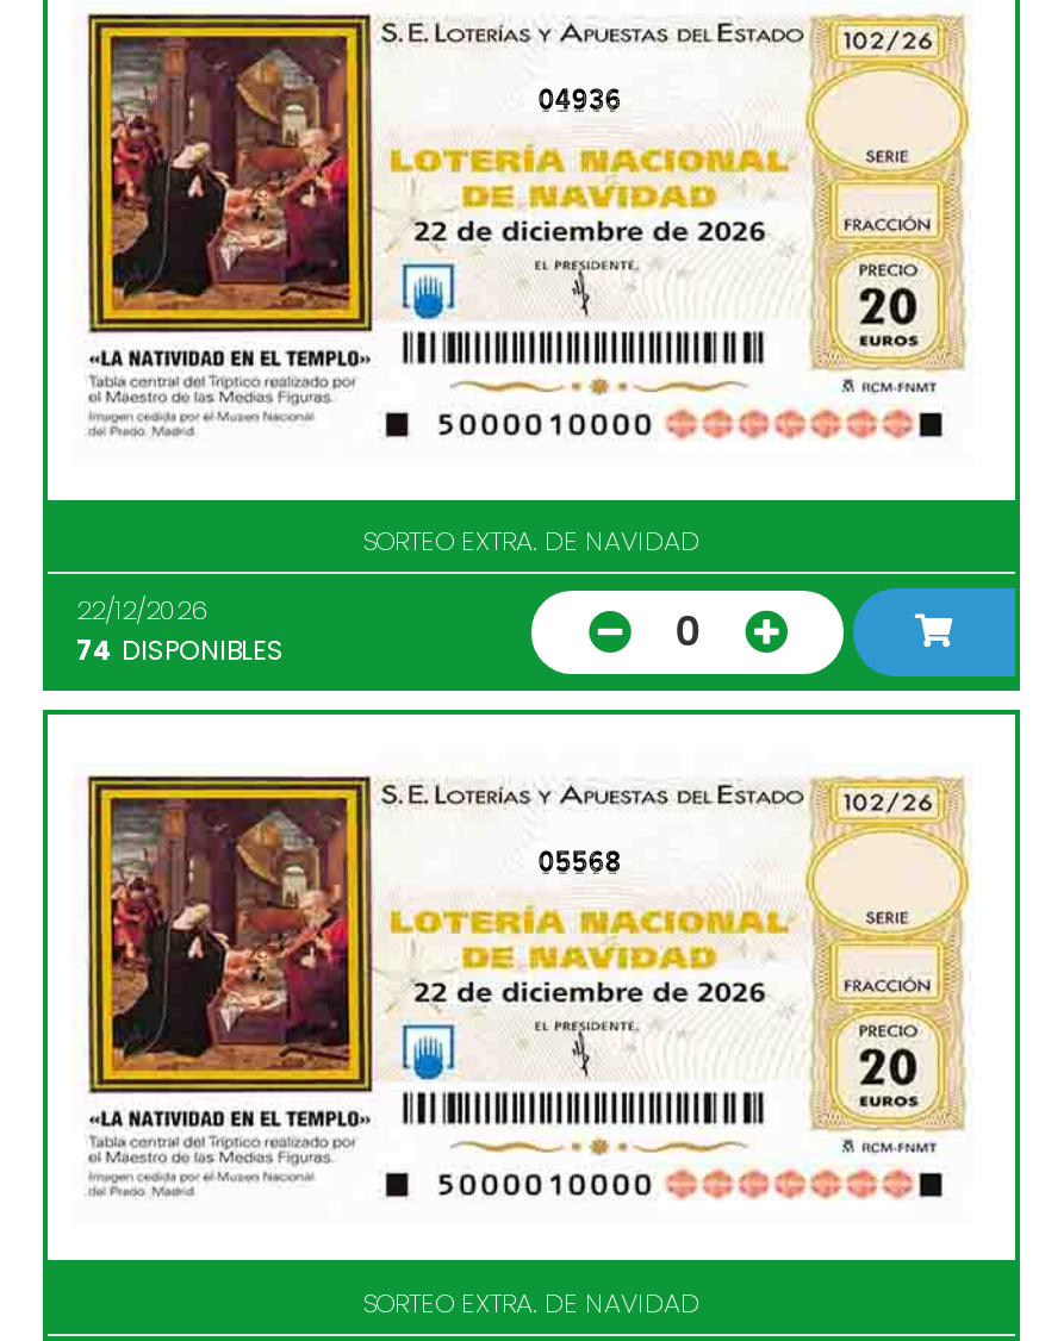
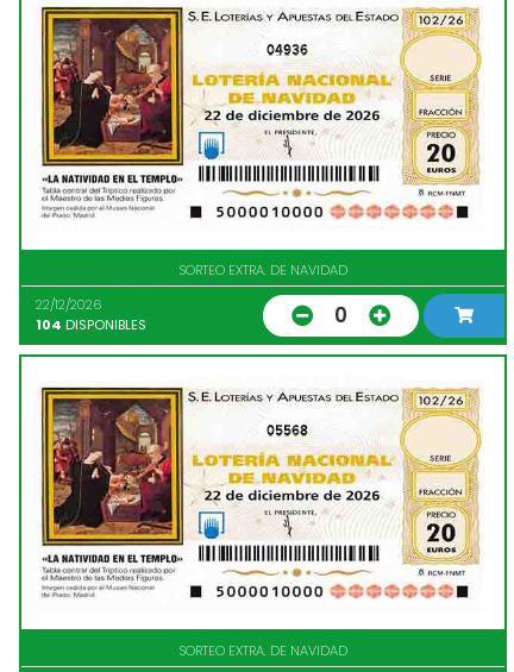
[76,632,284,670] 74 DISPONIBLES -> [36,316,146,335] 104 DISPONIBLES

